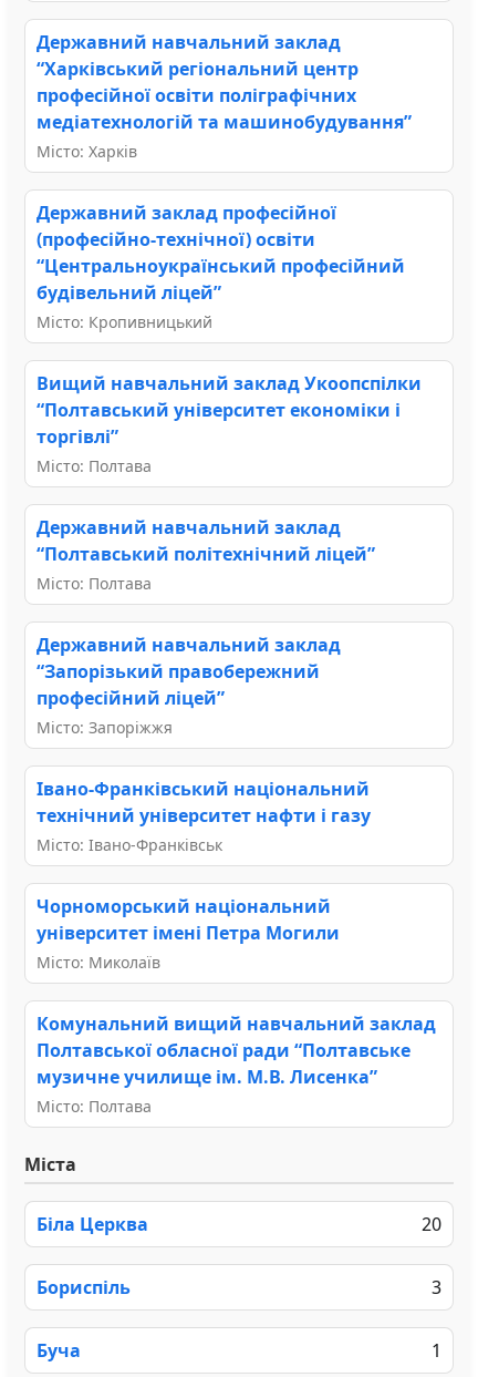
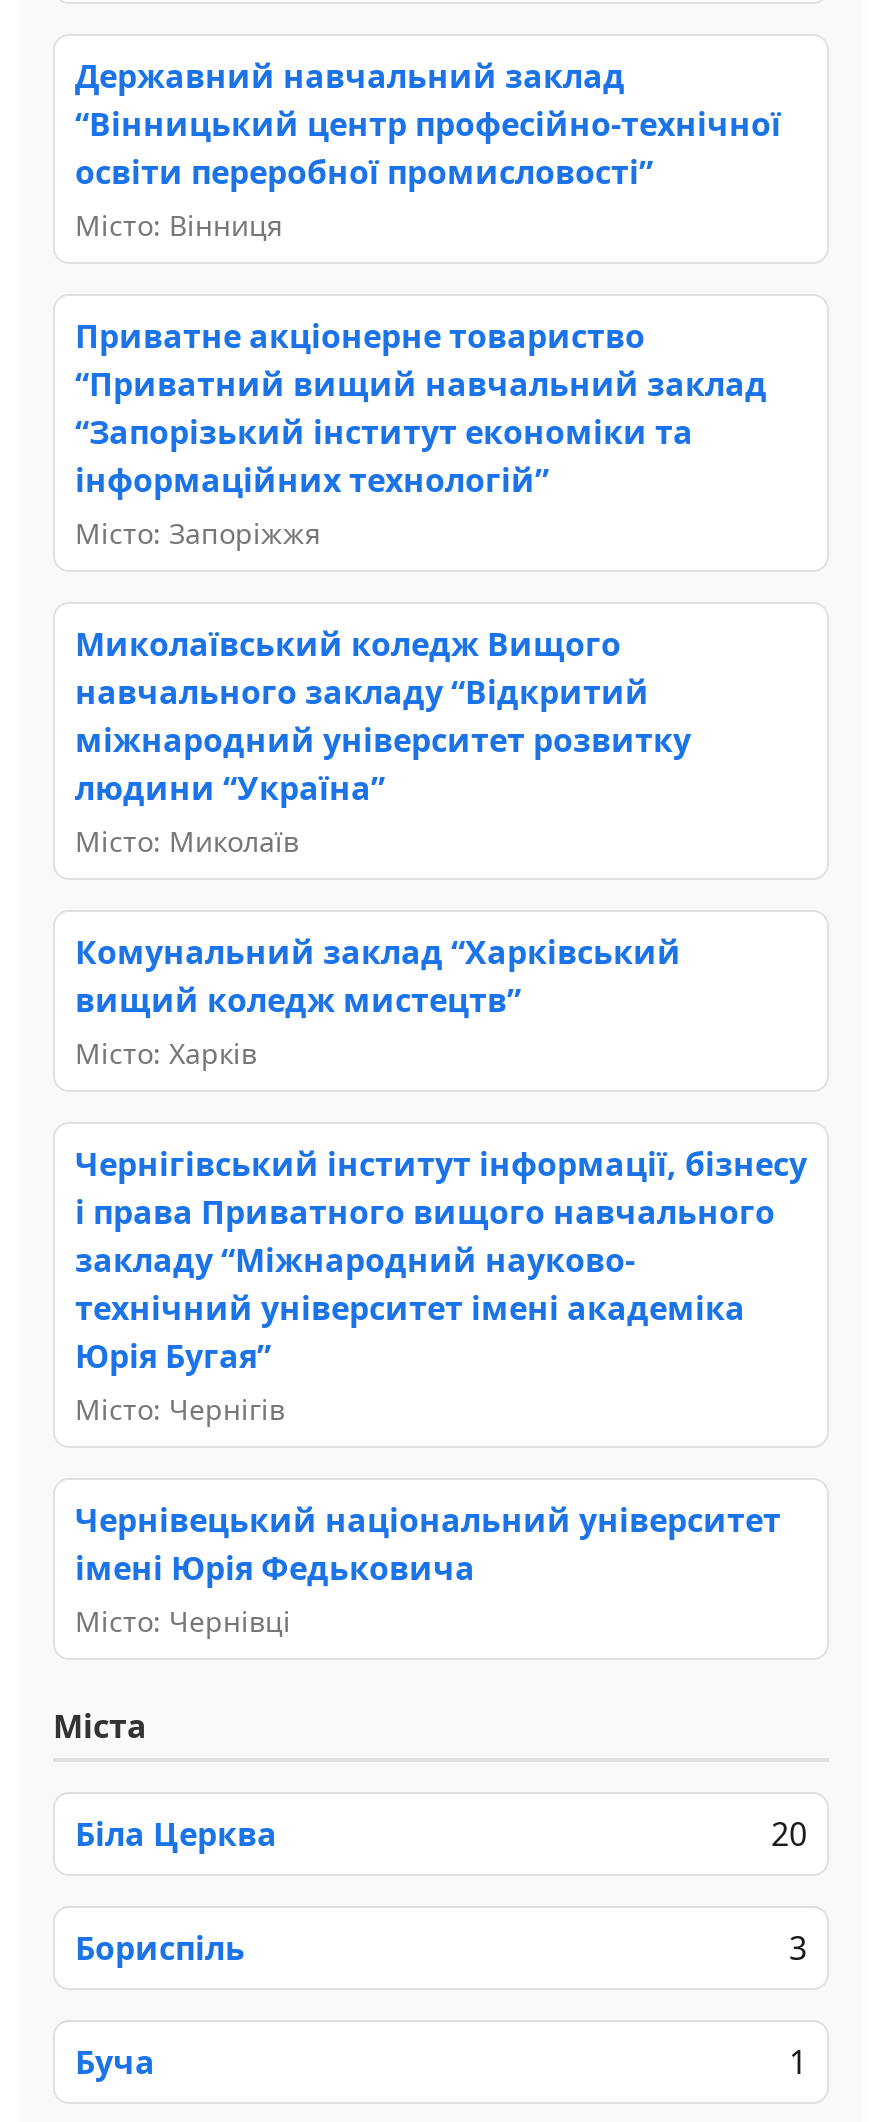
[37,56,412,134] “Харківський регіональний центр | професійної освіти поліграфічних | медіатехнологій та машинобудування” -> [75,101,781,1021] “Вінницький центр професійно-технічної | освіти переробної промисловості” | Місто: Вінниця | Приватне акціонерне товариство | “Приватний вищий навчальний заклад | “Запорізький інститут економіки та | інформаційних технологій” | Миколаївський коледж Вищого | навчального закладу “Відкритий | міжнародний університет розвитку | людини “Україна” | Комунальний заклад “Харківський | вищий коледж мистецтв”
moved [37,140,137,161] -> [75,1033,257,1071]: Місто: Харків
[37,200,436,1116] Державний заклад професійної | (професійно-технічної) освіти | “Центральноукраїнський професійний | будівельний ліцей” | Місто: Кропивницький | Вищий навчальний заклад Укоопспілки | “Полтавський університет економіки і | торгівлі” | Місто: Полтава | Державний навчальний заклад | “Полтавський політехнічний ліцей” | Місто: Полтава | Державний навчальний заклад | “Запорізький правобережний | професійний ліцей” | Івано-Франківський національний | технічний університет нафти і газу | Місто: Івано-Франківськ | Чорноморський національний | університет імені Петра Могили | Комунальний вищий навчальний заклад | Полтавської обласної ради “Полтавське | музичне училище ім. М.В. Лисенка” | Місто: Полтава -> [75,1141,807,1639] Чернігівський інститут інформації, бізнесу | і права Приватного вищого навчального | закладу “Міжнародний науково- | технічний університет імені академіка | Юрія Бугая” | Місто: Чернігів | Чернівецький національний університет | імені Юрія Федьковича | Місто: Чернівці
moved [37,716,173,737] -> [75,513,321,551]: Місто: Запоріжжя
moved [37,951,160,972] -> [75,821,299,859]: Місто: Миколаїв

